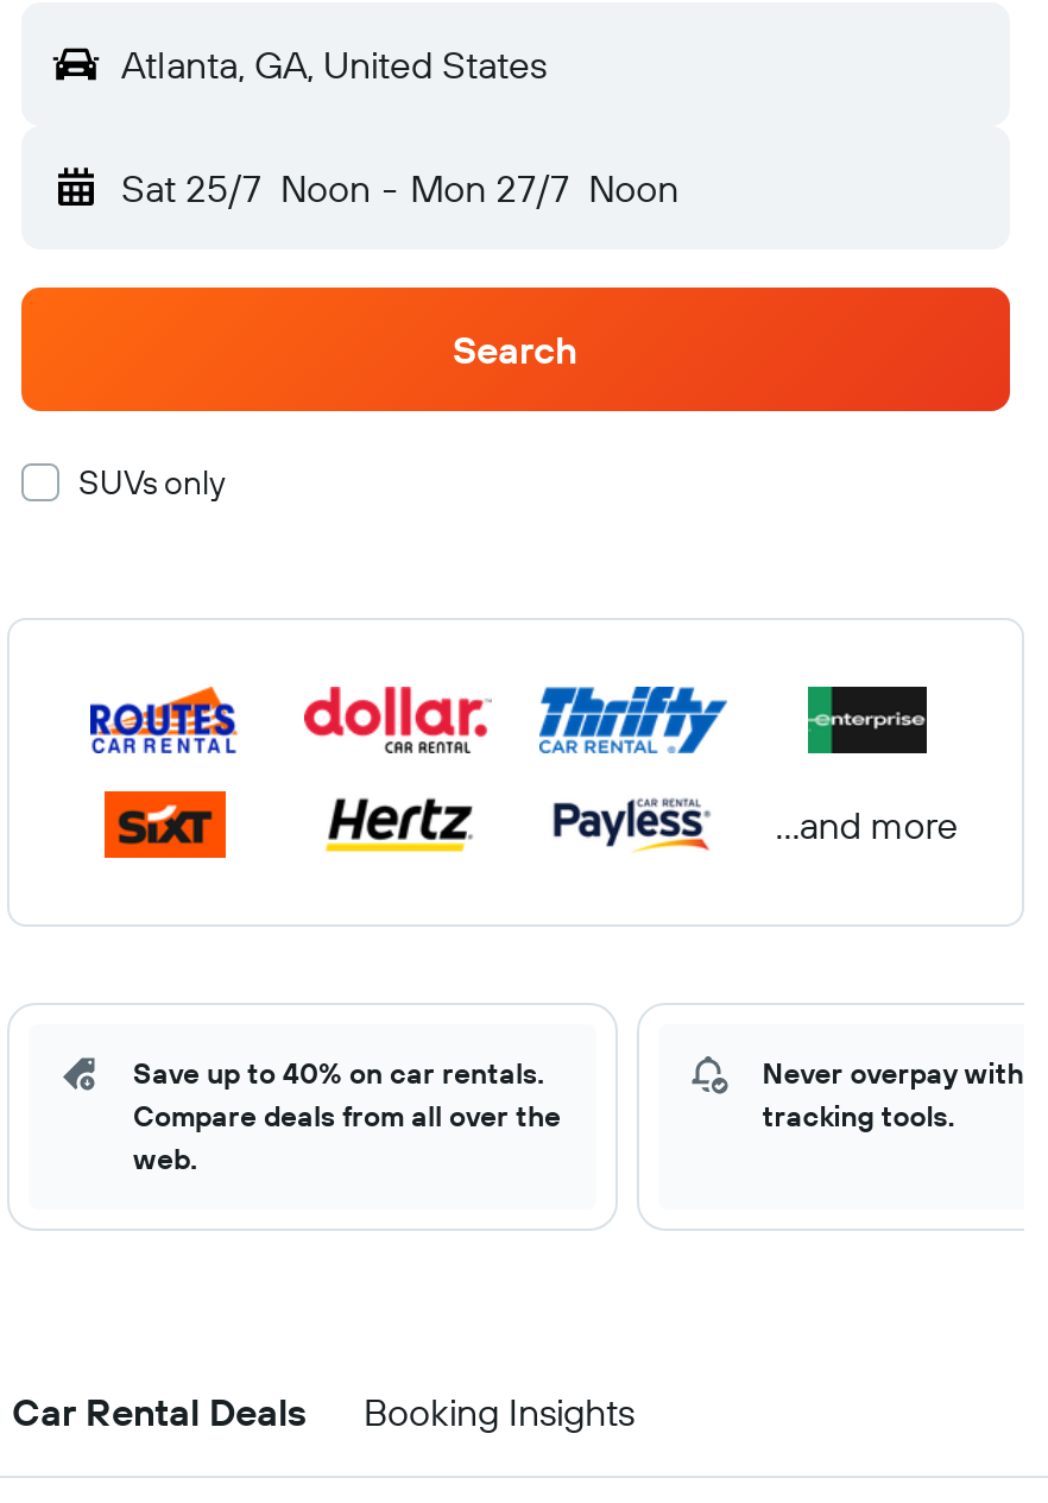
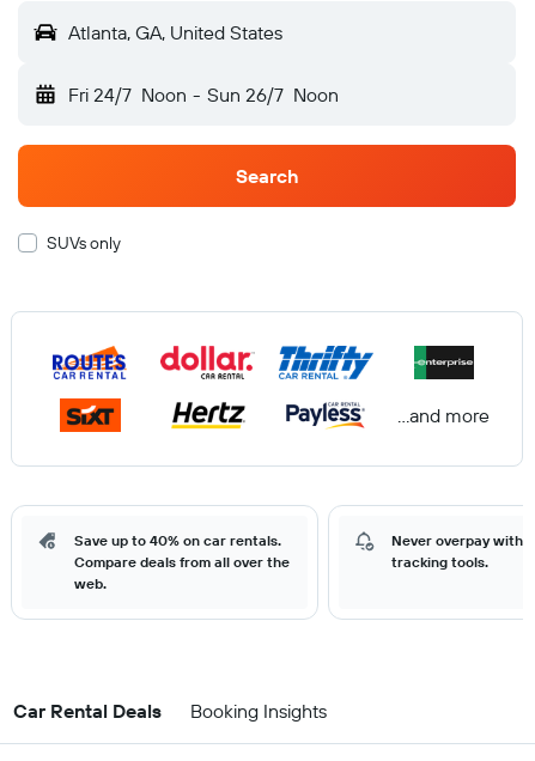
[121,164,679,211] Sat 25/7 Noon - Mon 27/7 Noon -> [68,83,338,106] Fri 24/7 Noon - Sun 26/7 Noon

